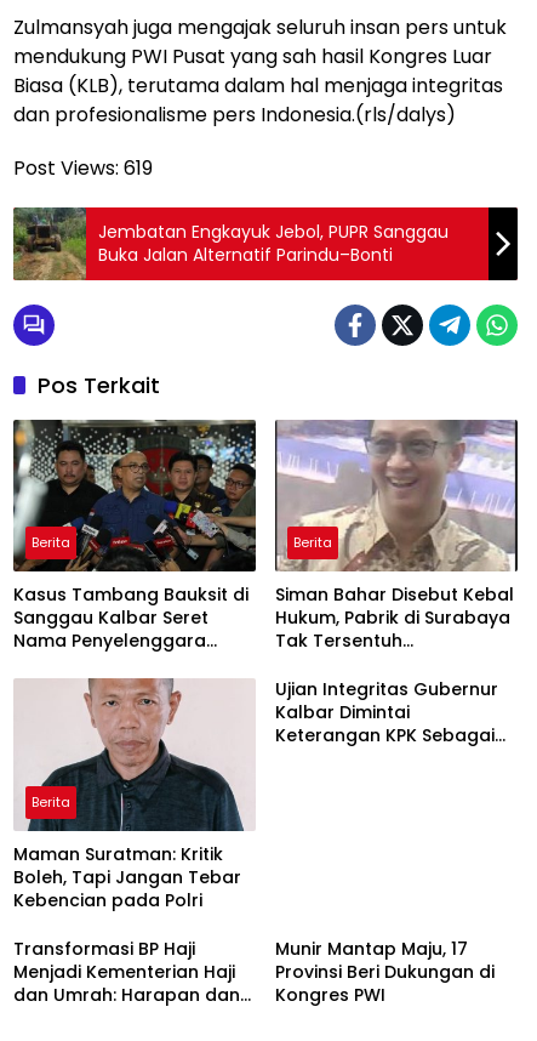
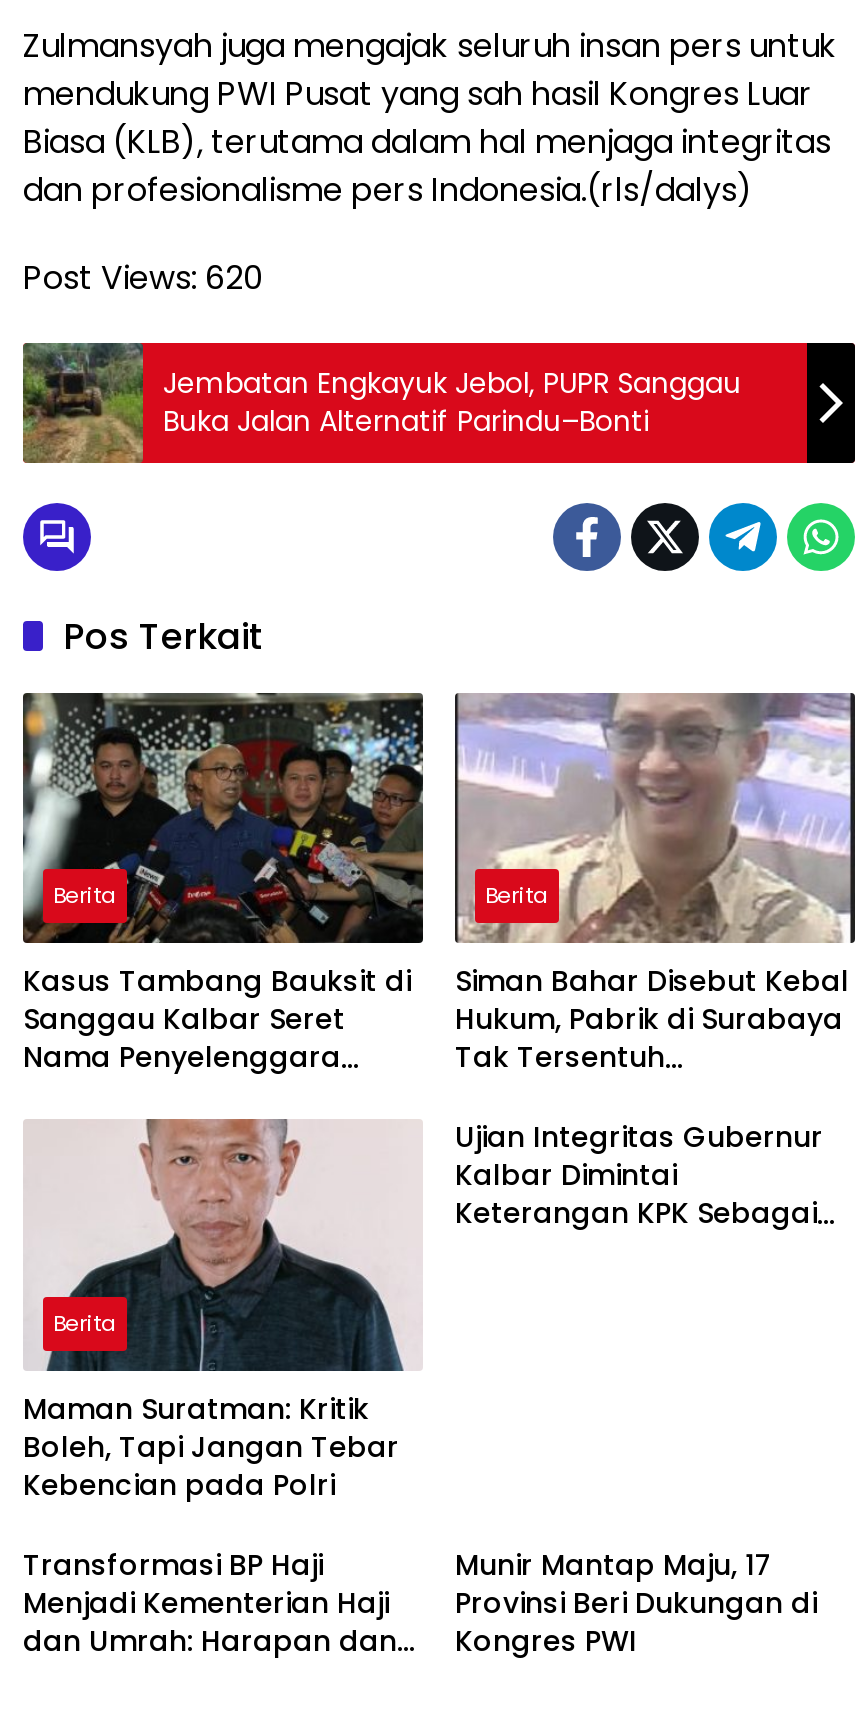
[13,154,153,182] Post Views: 619 -> [23,254,263,300] Post Views: 620

